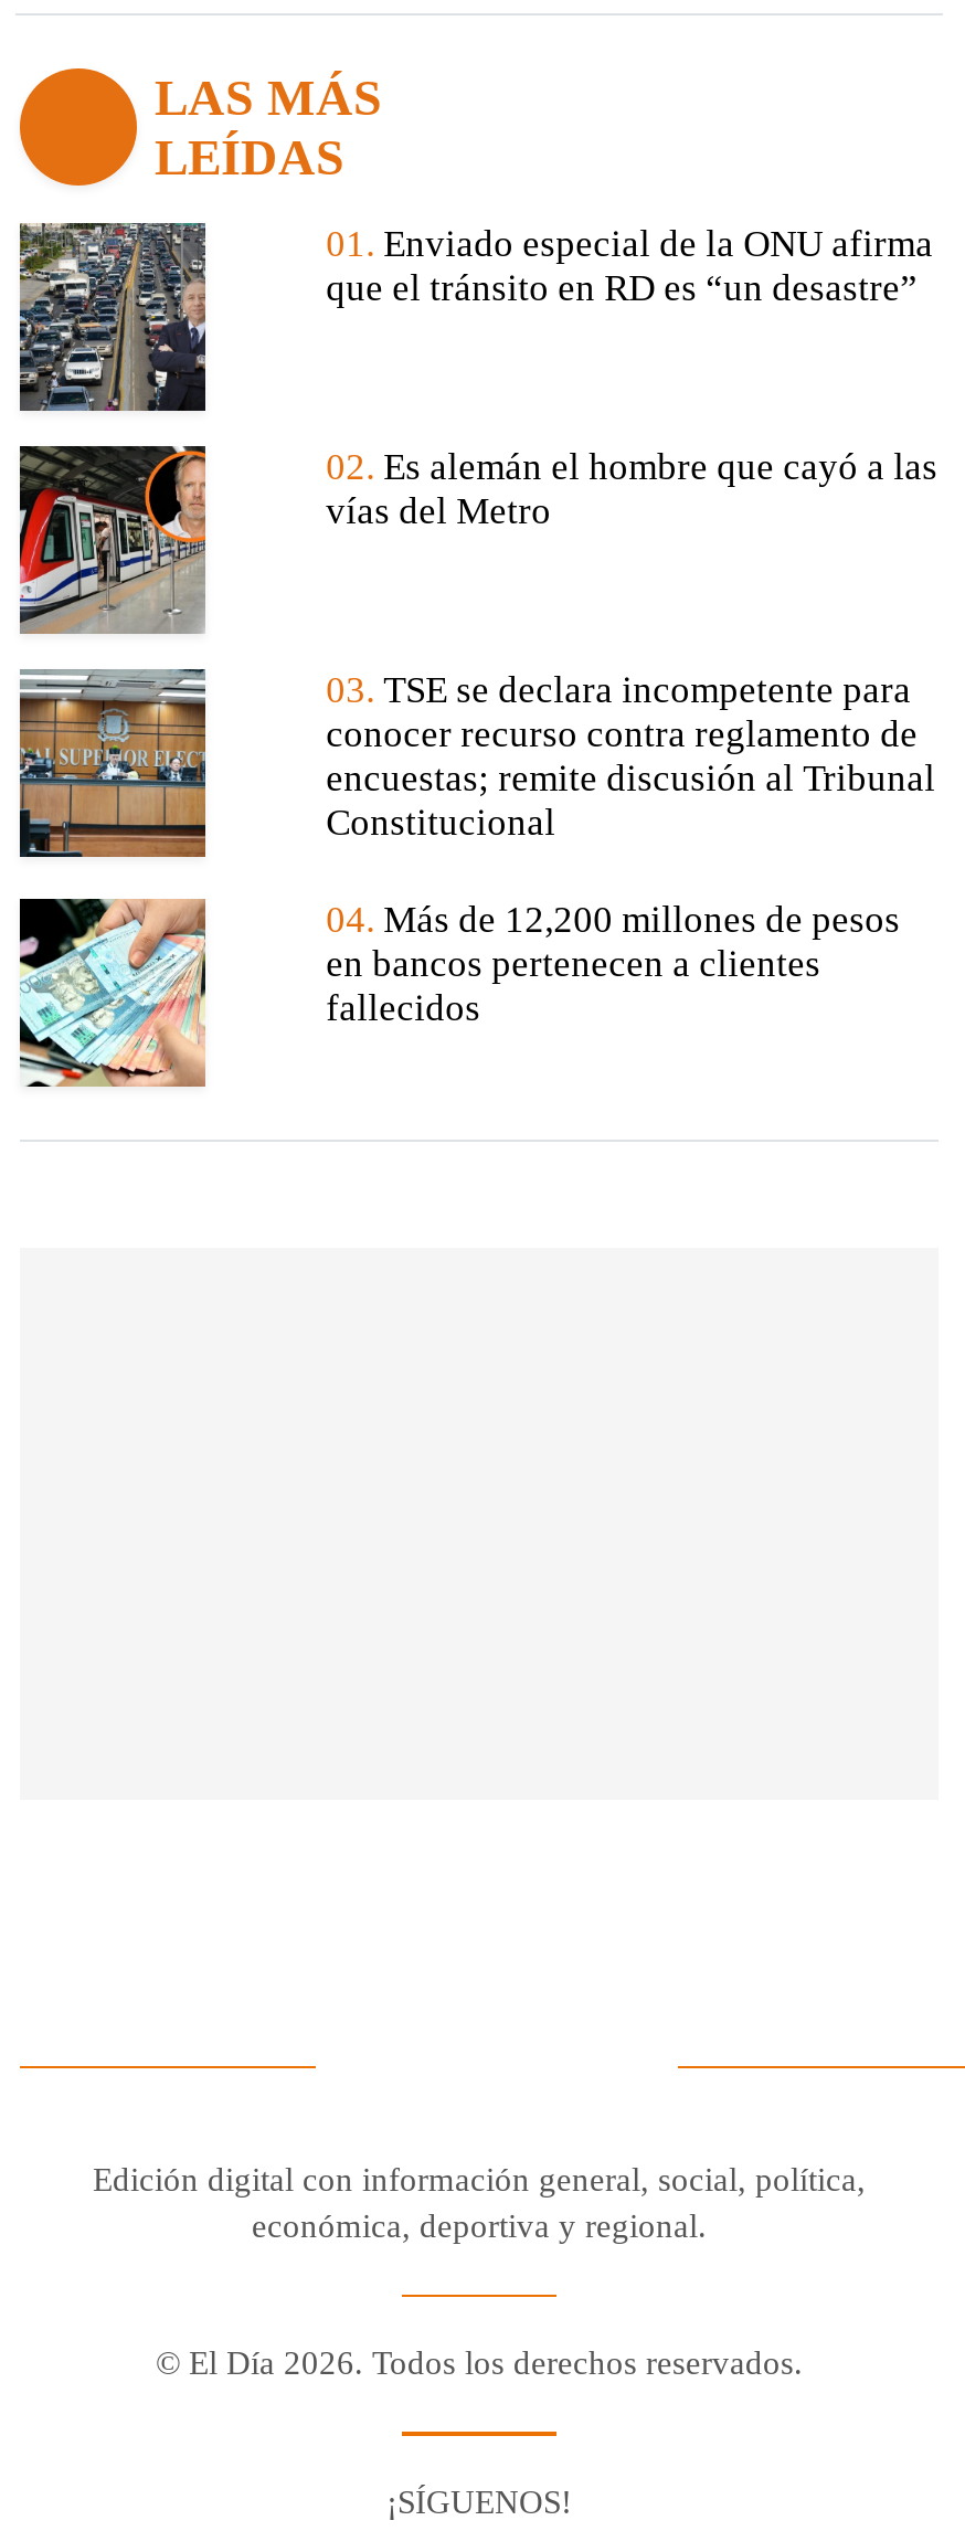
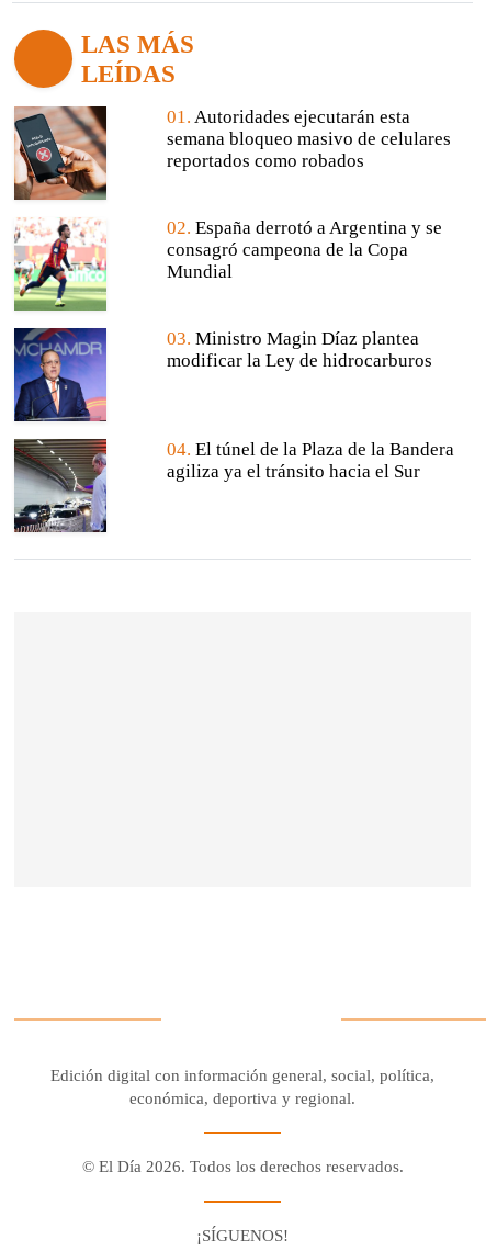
[18,221,208,413] [image] -> [13,105,108,201] [image]
[326,222,933,309] 01. Enviado especial de la ONU afirma | que el tránsito en RD es “un desastre” -> [166,106,451,171] 01. Autoridades ejecutarán esta | semana bloqueo masivo de celulares | reportados como robados
[18,444,208,634] [image] -> [13,217,108,311] [image]
[326,445,938,532] 02. Es alemán el hombre que cayó a las | vías del Metro -> [166,217,442,282] 02. España derrotó a Argentina y se | consagró campeona de la Copa | Mundial
[18,667,208,859] [image] -> [13,328,108,422] [image]
[326,669,936,843] 03. TSE se declara incompetente para | conocer recurso contra reglamento de | encuestas; remite discusión al Tribunal | Constitucional -> [166,328,432,371] 03. Ministro Magin Díaz plantea | modificar la Ley de hidrocarburos
[20,897,208,1089] [image] -> [13,438,108,533] [image]
[326,898,900,1029] 04. Más de 12,200 millones de pesos | en bancos pertenecen a clientes | fallecidos -> [166,439,454,481] 04. El túnel de la Plaza de la Bandera | agiliza ya el tránsito hacia el Sur

